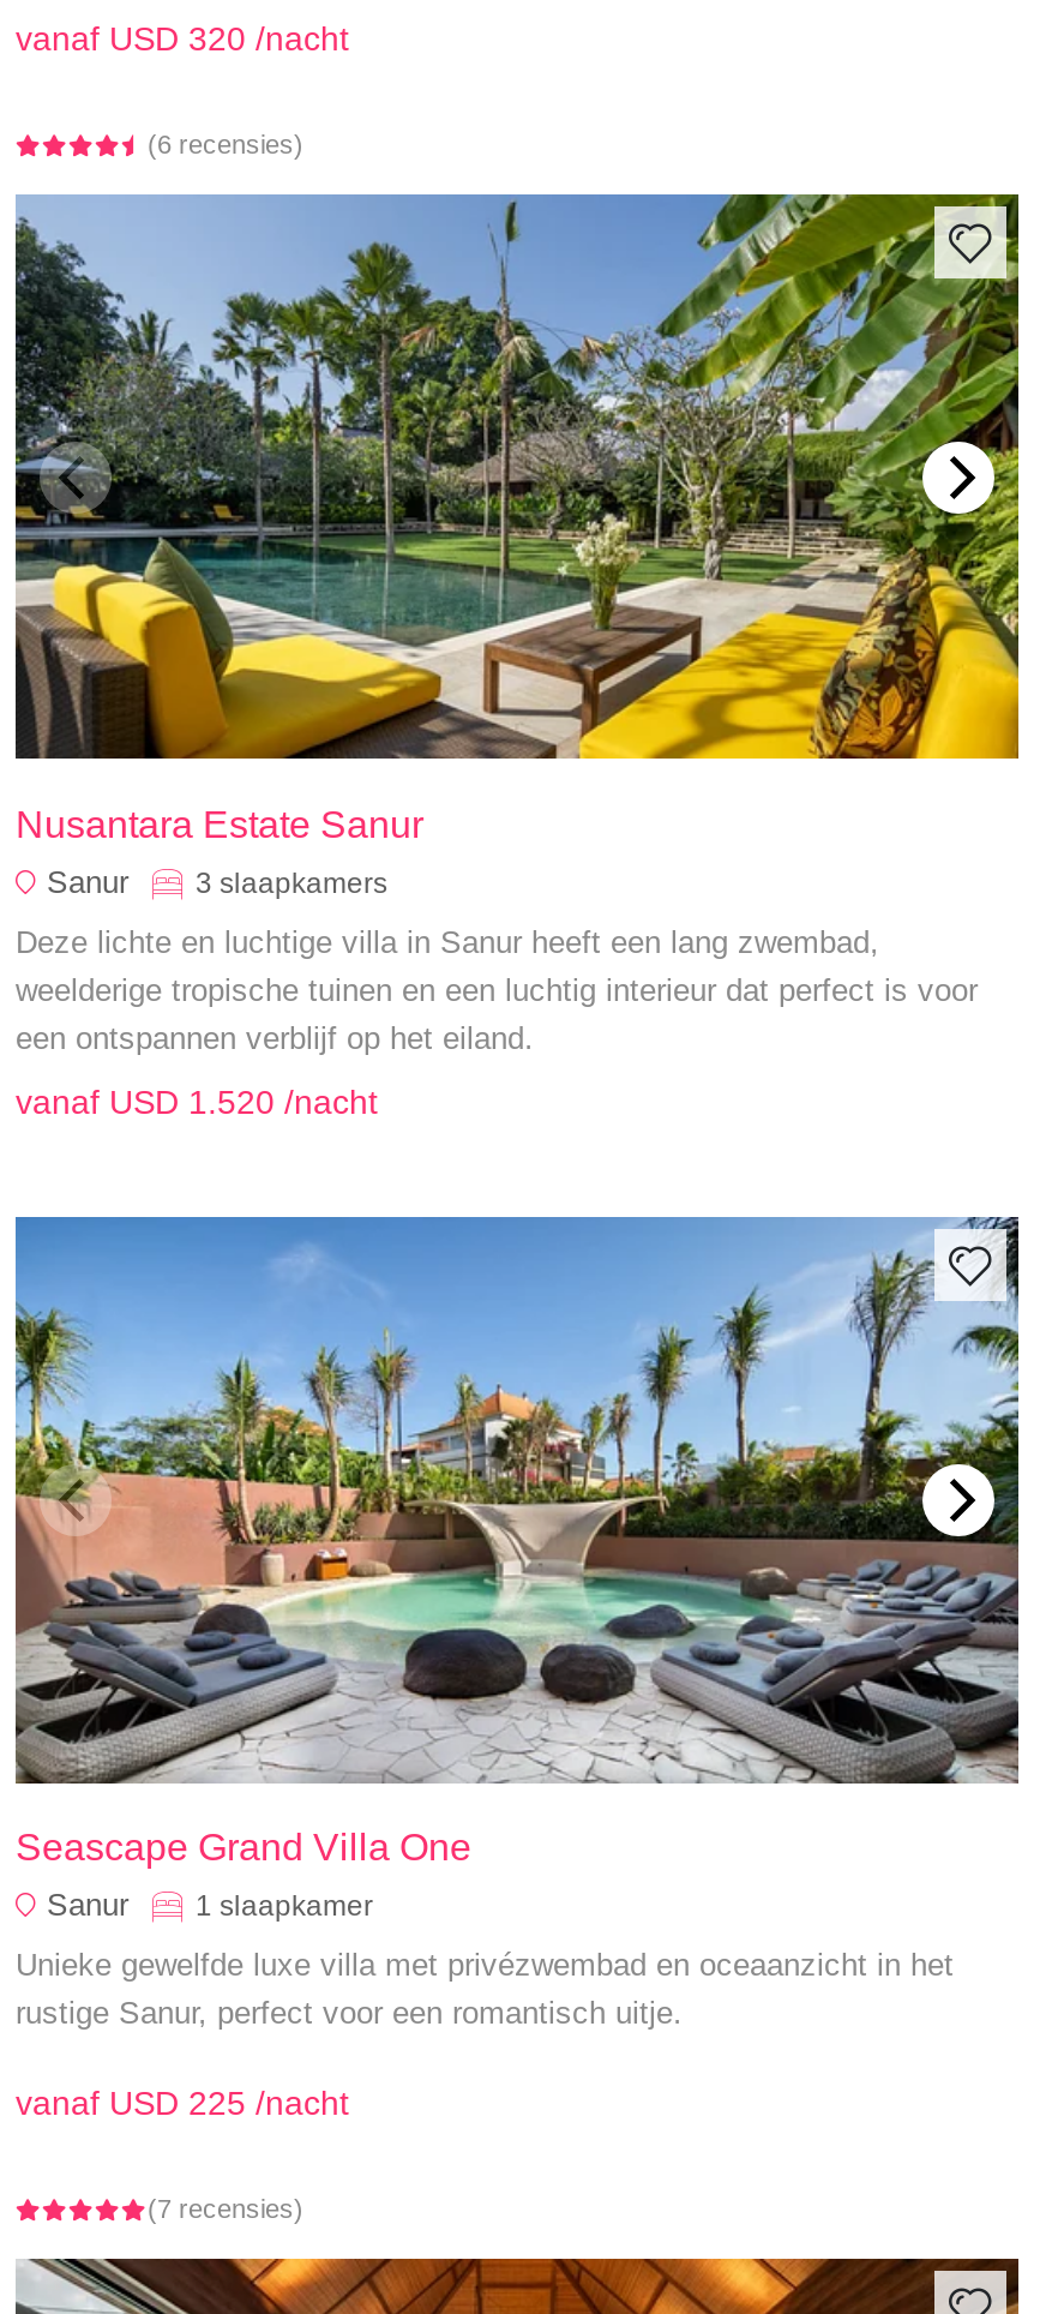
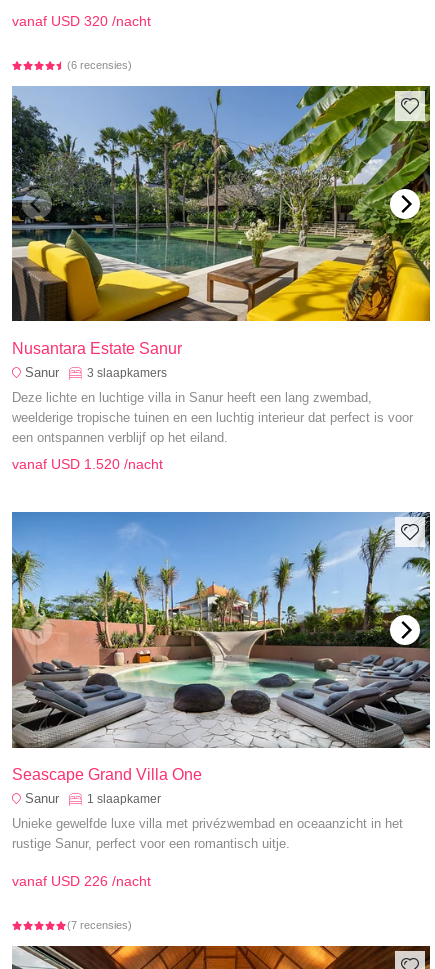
[16,2083,349,2121] vanaf USD 225 /nacht -> [12,873,151,889] vanaf USD 226 /nacht

